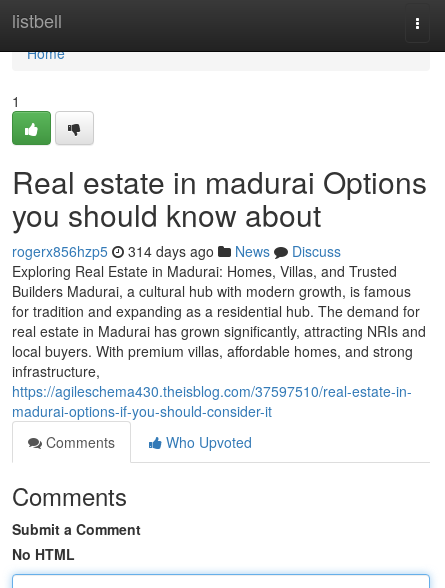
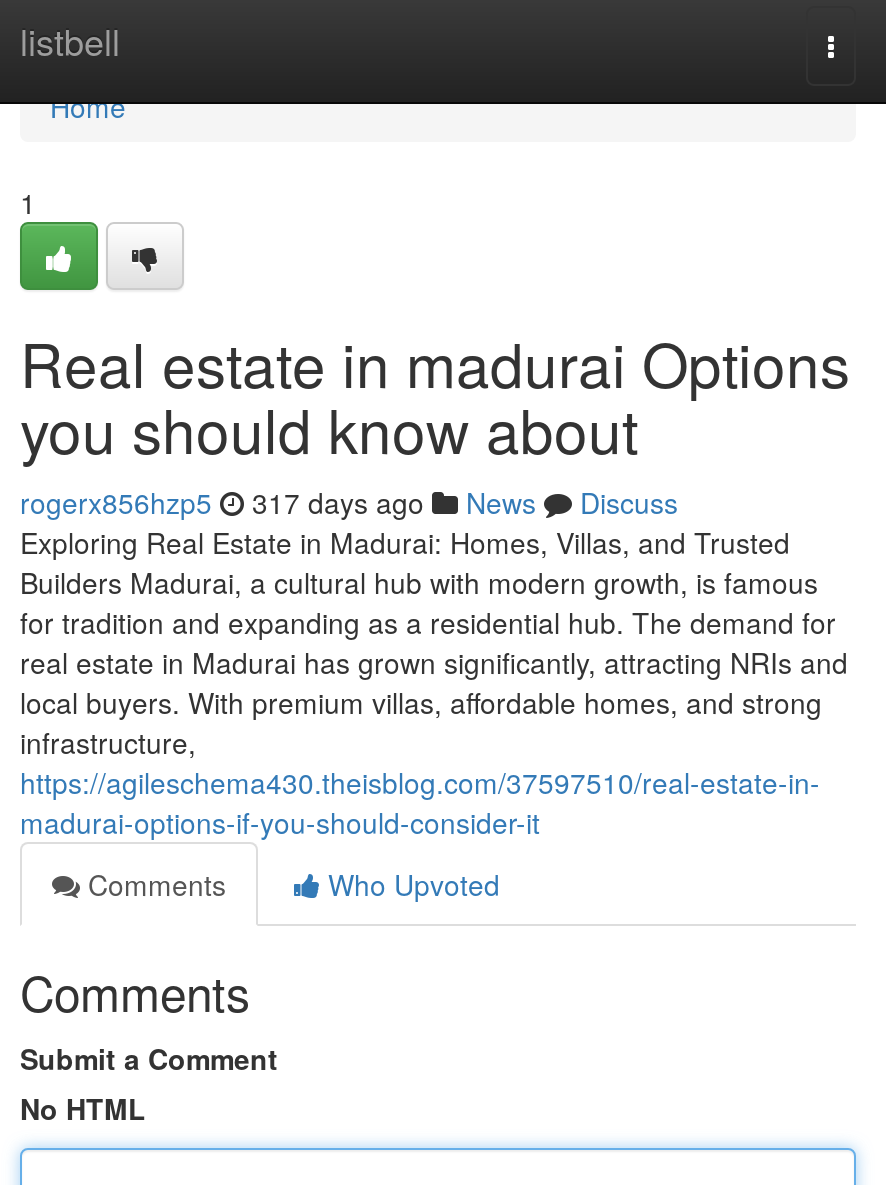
[12,241,341,261] rogerx856hzp5 314 days ago News Discuss -> [20,482,678,522] rogerx856hzp5 317 days ago News Discuss

